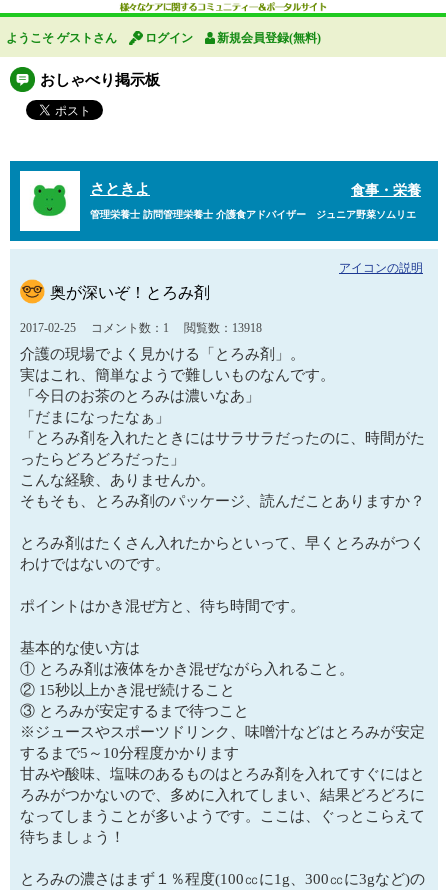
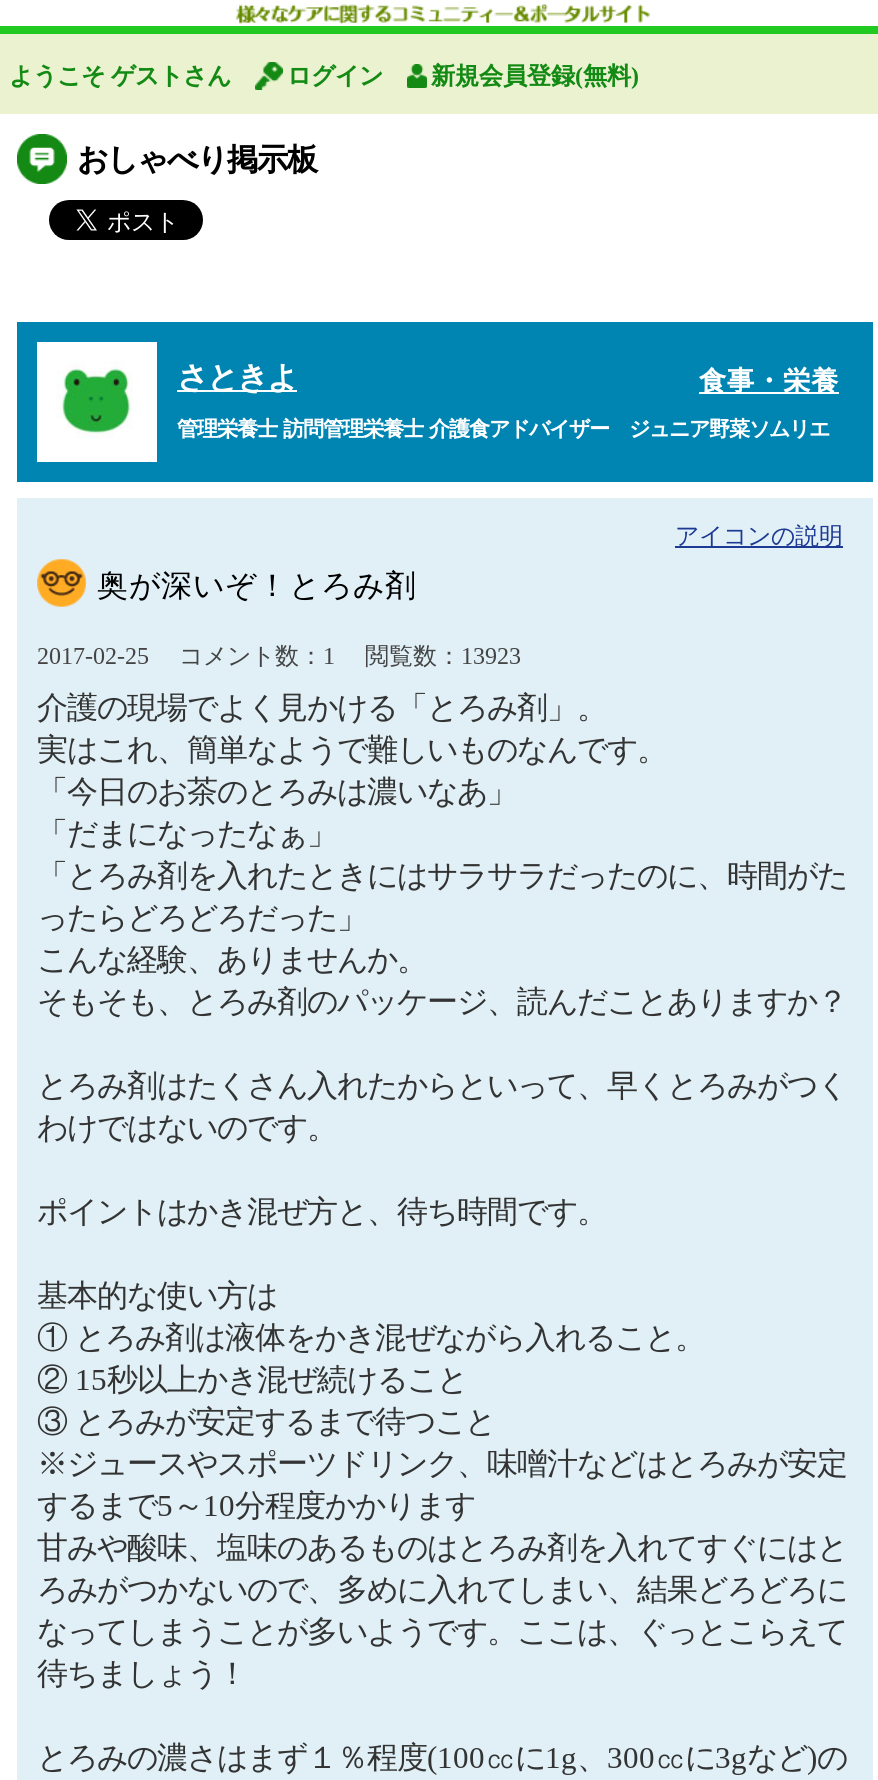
[20,321,262,335] 2017-02-25 コメント数：1 閲覧数：13918 -> [37,642,521,670] 2017-02-25 コメント数：1 閲覧数：13923

